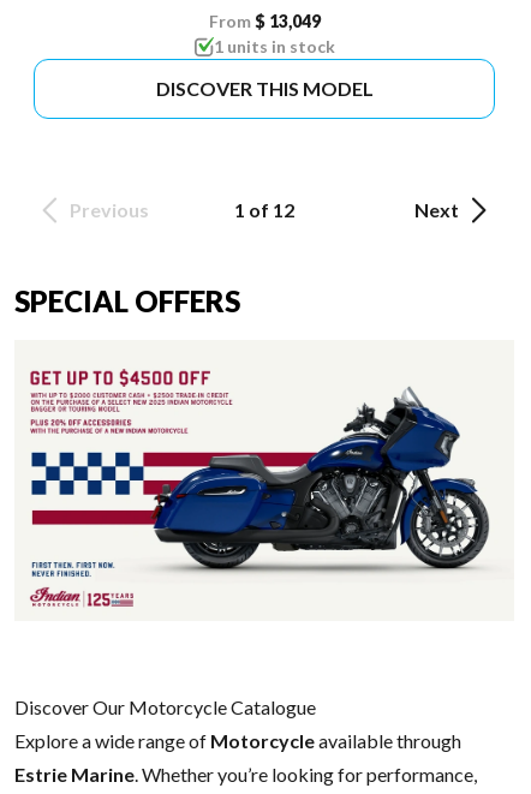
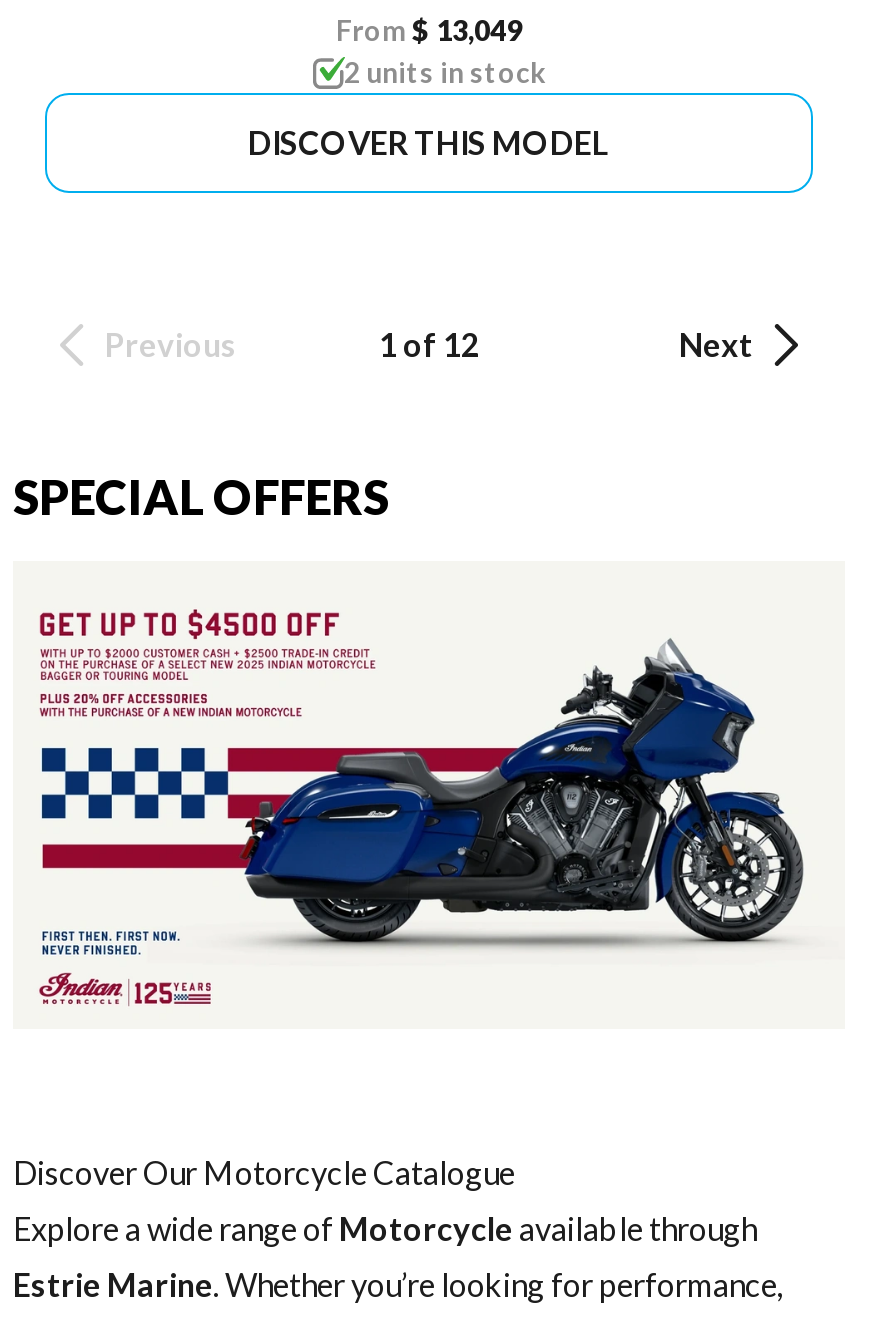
[213,36,335,56] 1 units in stock -> [344,55,546,89] 2 units in stock

